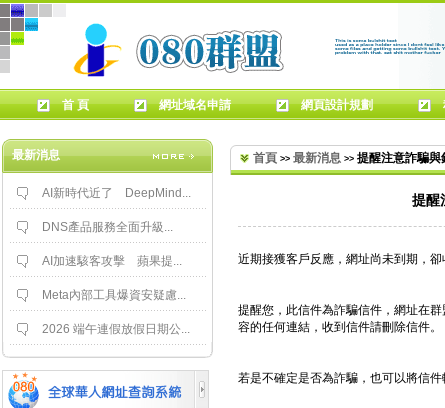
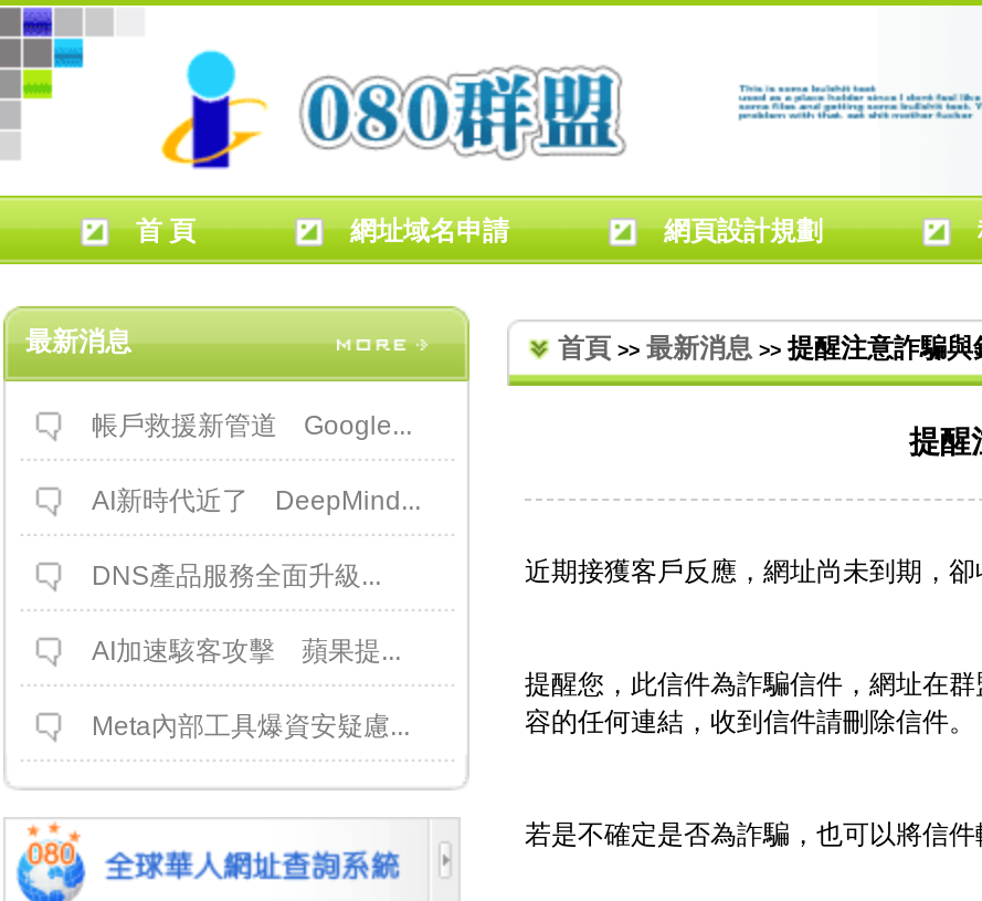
none -> [92,410,412,441] 帳戶救援新管道 Google...
moved [42,186,191,302] -> [92,485,421,742]: AI新時代近了 DeepMind... | DNS產品服務全面升級... | AI加速駭客攻擊 蘋果提... | Meta內部工具爆資安疑慮...
[42,322,190,336] 2026 端午連假放假日期公... -> none

